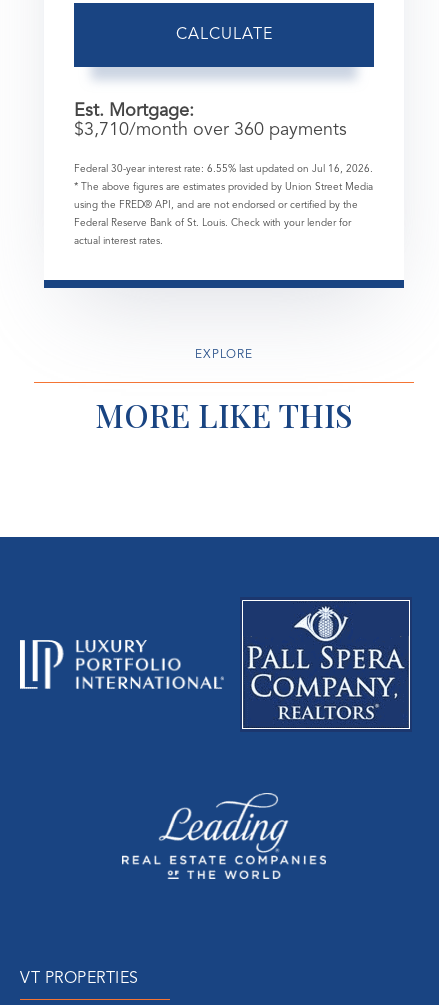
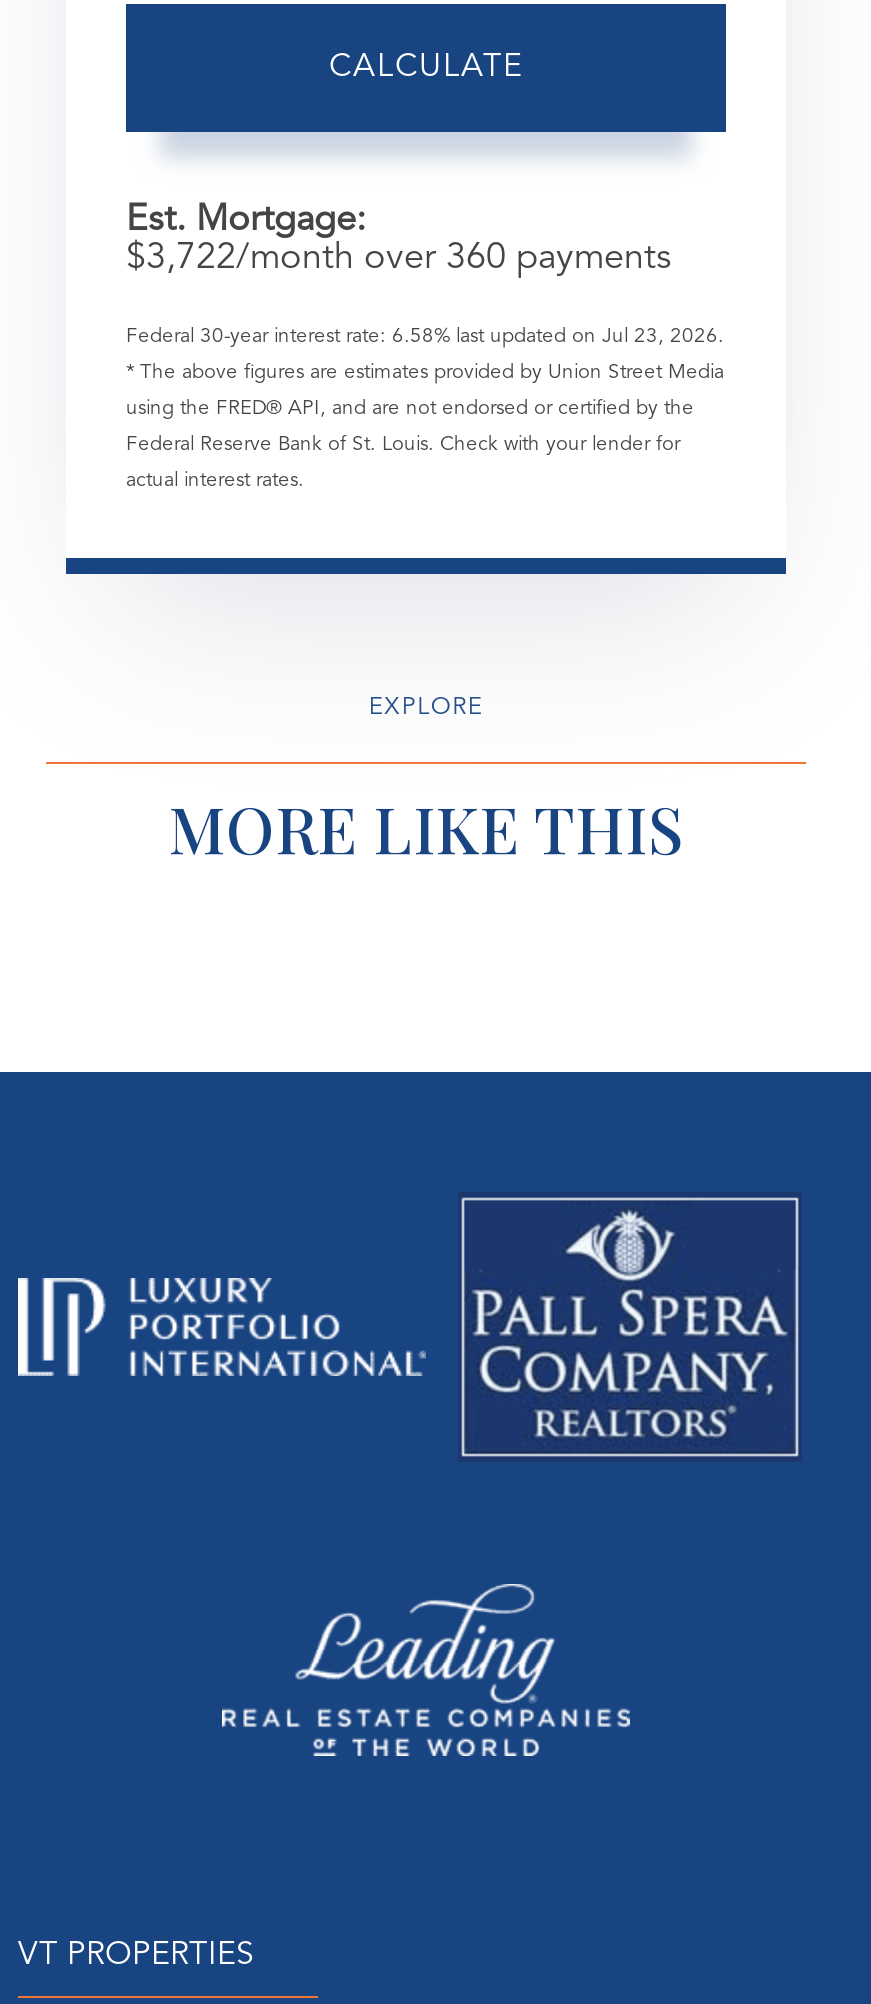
[74,121,347,139] $3,710/month over 360 payments -> [126,240,672,276] $3,722/month over 360 payments
[74,164,373,174] Federal 30-year interest rate: 6.55% last updated on Jul 16, 2026. -> [126,326,724,346] Federal 30-year interest rate: 6.58% last updated on Jul 23, 2026.

